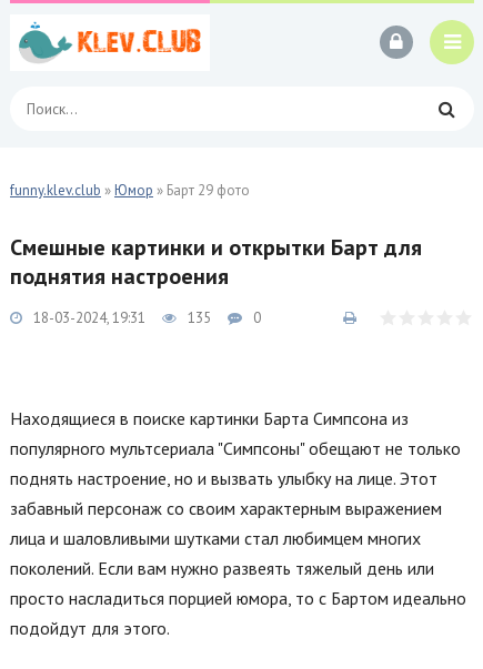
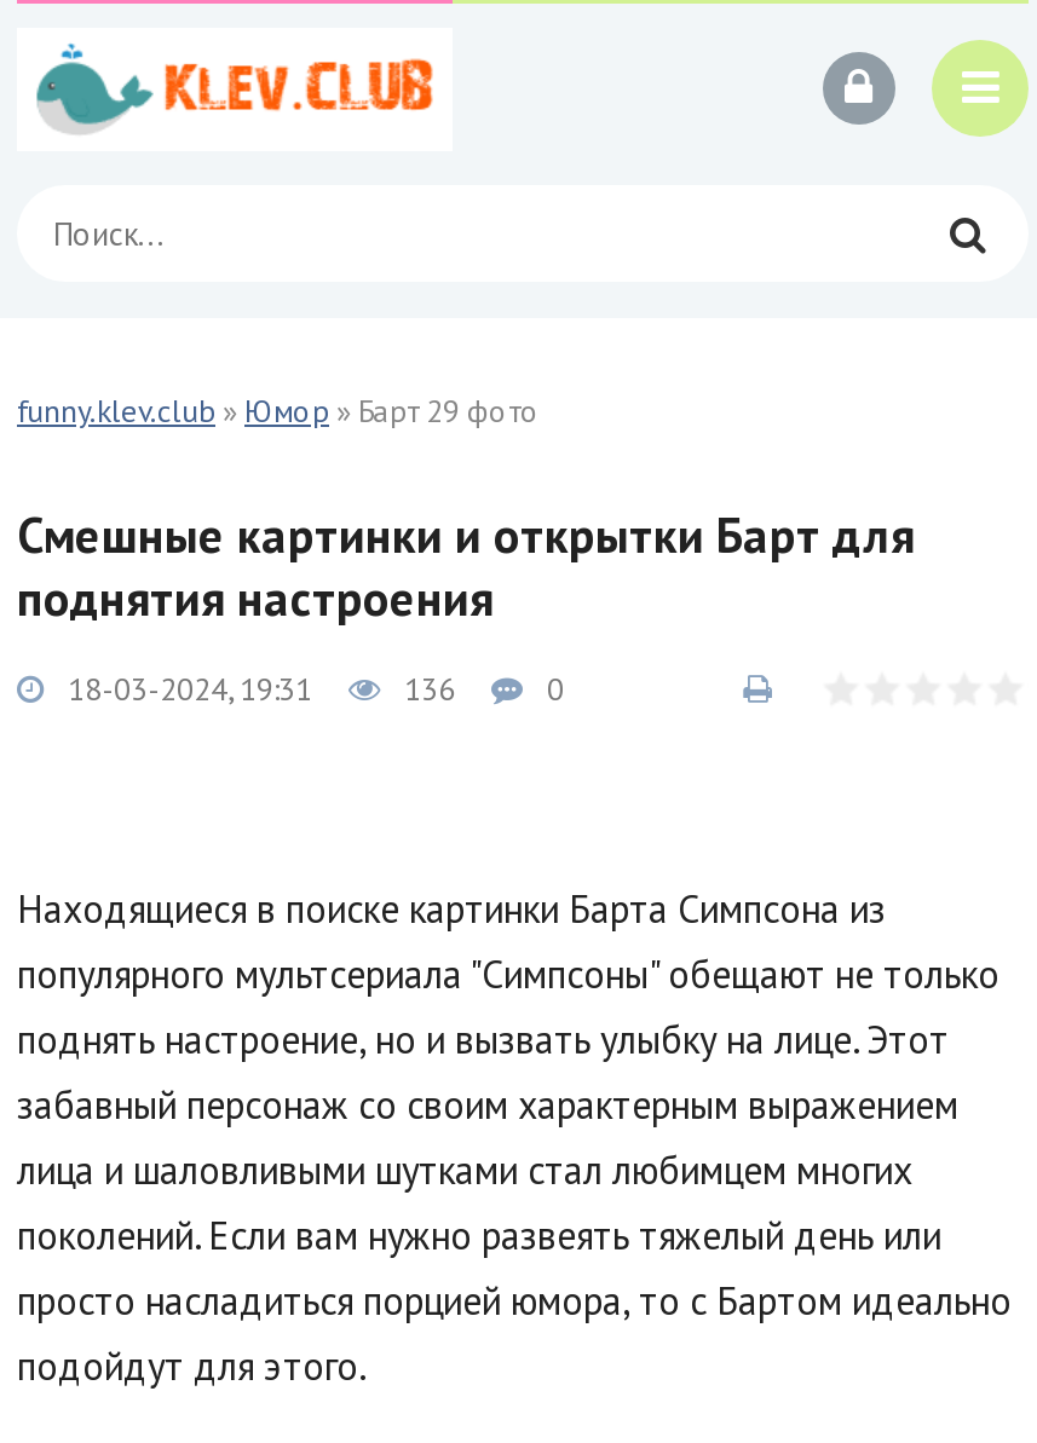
[188,308,211,327] 135 -> [404,669,455,710] 136

